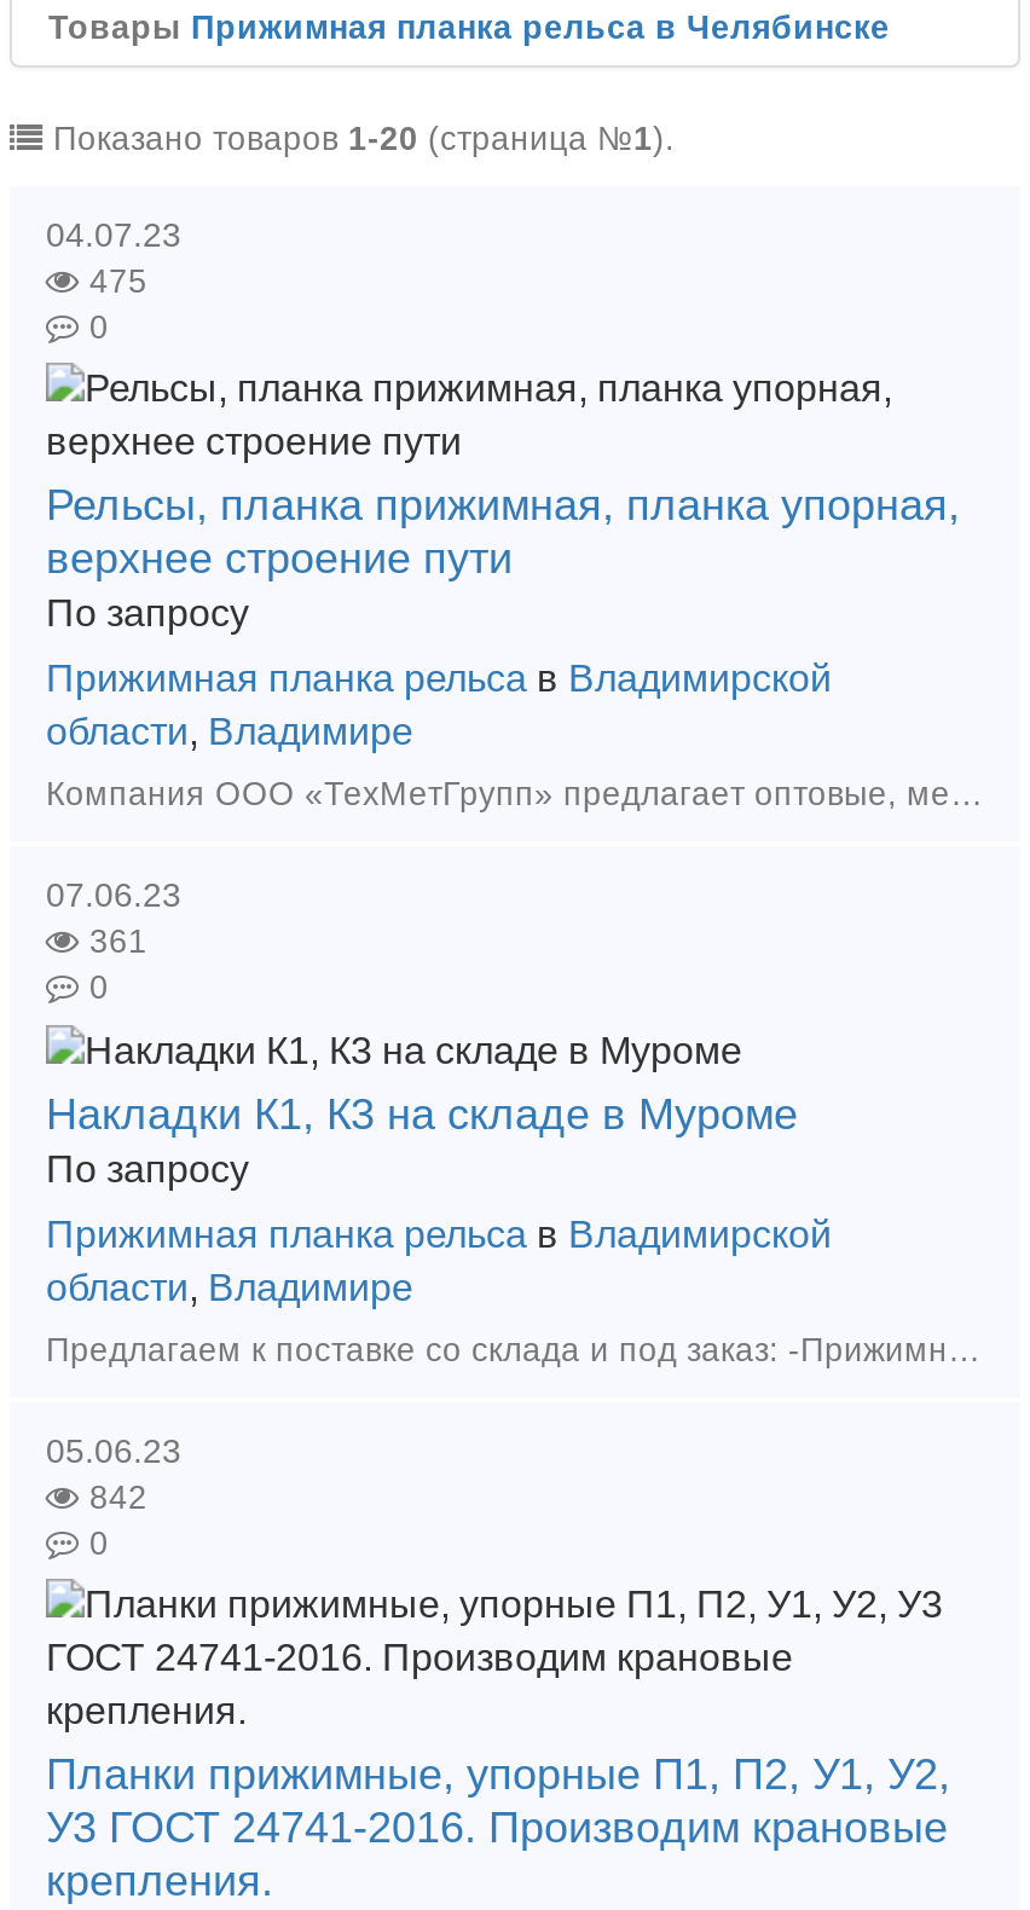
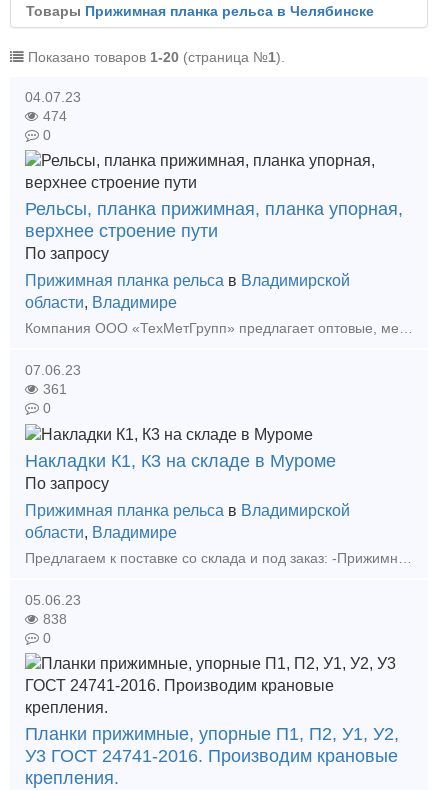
[80,264,147,300] 475 -> [39,109,67,124] 474
[80,1479,147,1515] 842 -> [39,612,67,627] 838

